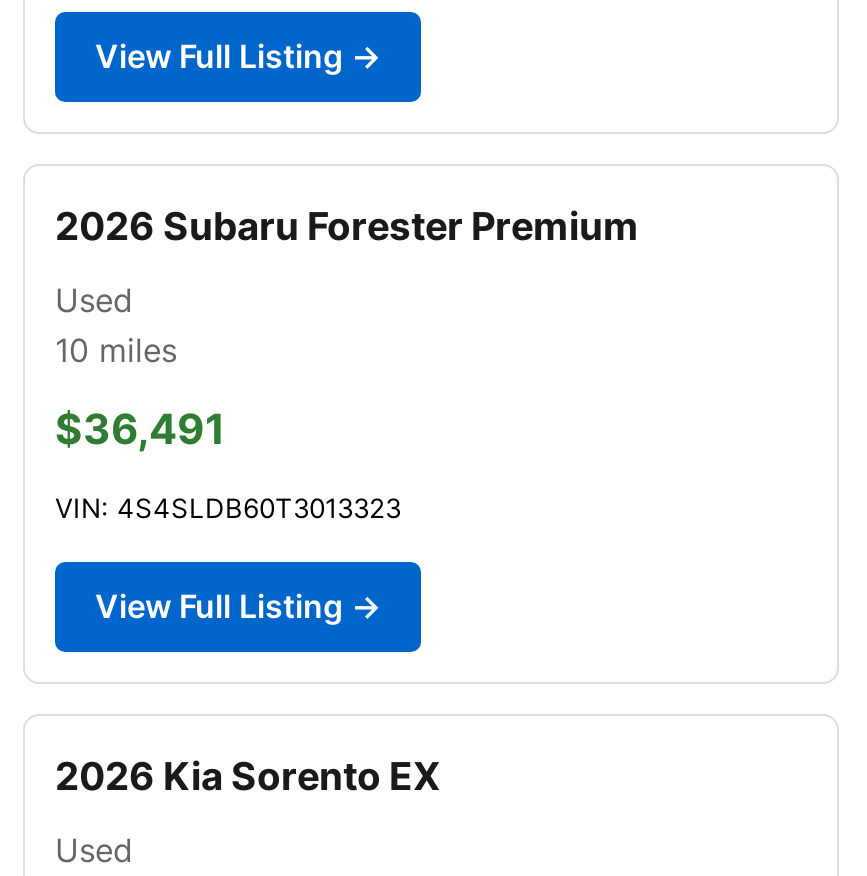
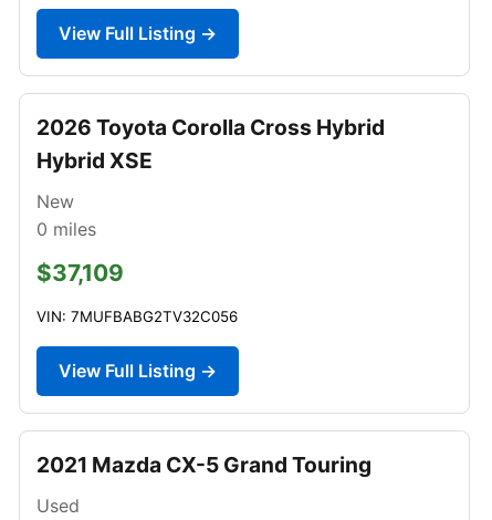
[55,202,639,250] 2026 Subaru Forester Premium -> [36,114,385,174] 2026 Toyota Corolla Cross Hybrid | Hybrid XSE
[55,280,177,370] Used | 10 miles -> [36,190,96,240] New | 0 miles
[55,404,225,454] $36,491 -> [36,259,124,286] $37,109
[55,492,401,524] VIN: 4S4SLDB60T3013323 -> [36,307,238,325] VIN: 7MUFBABG2TV32C056
[55,752,441,800] 2026 Kia Sorento EX -> [36,451,371,478] 2021 Mazda CX-5 Grand Touring

